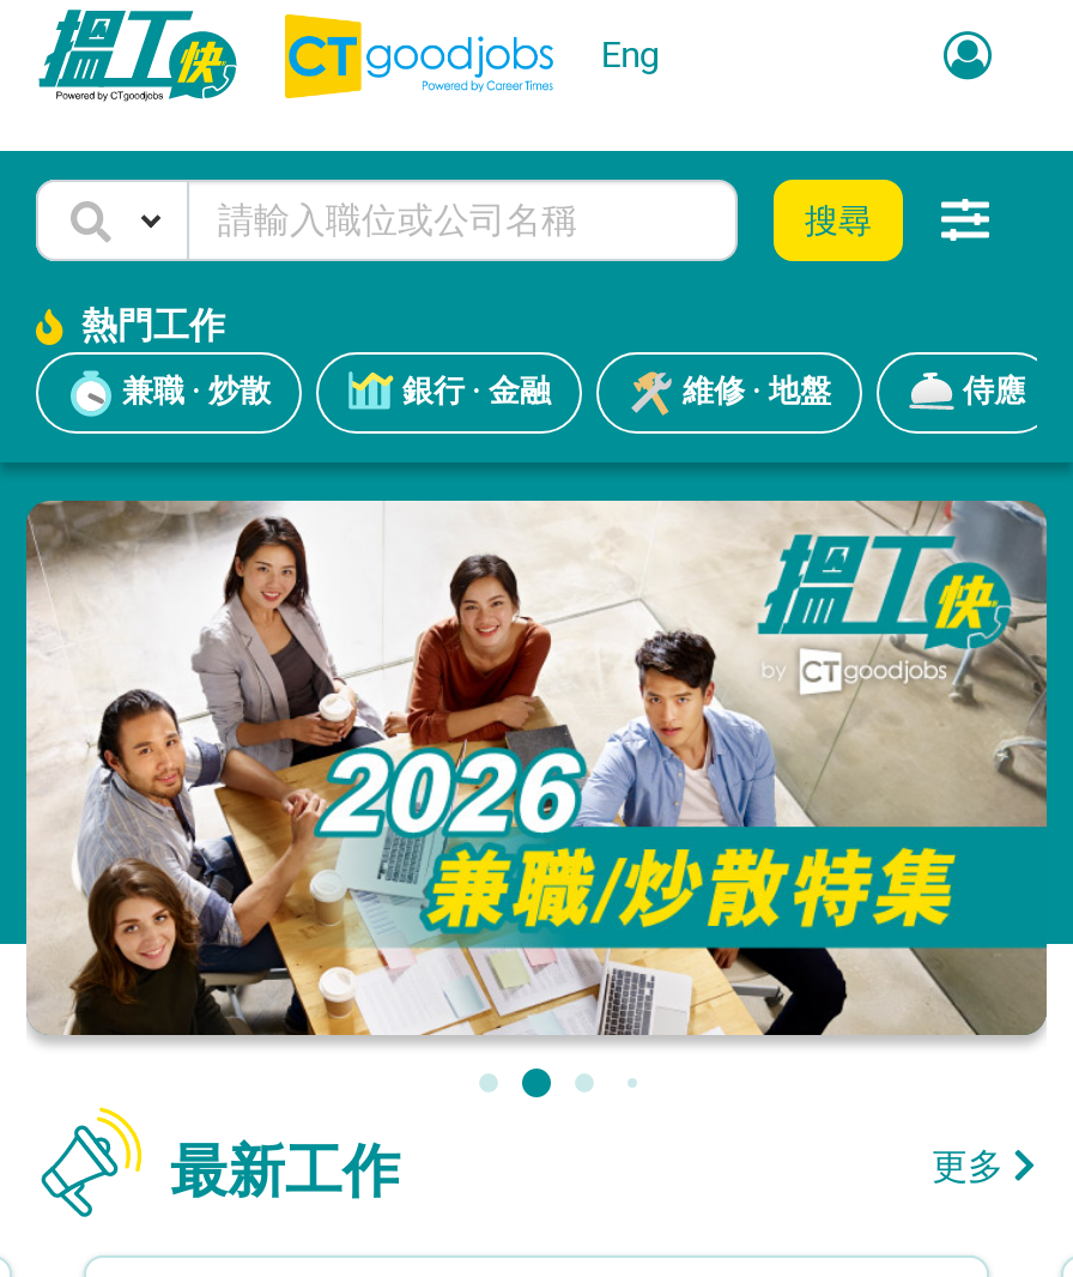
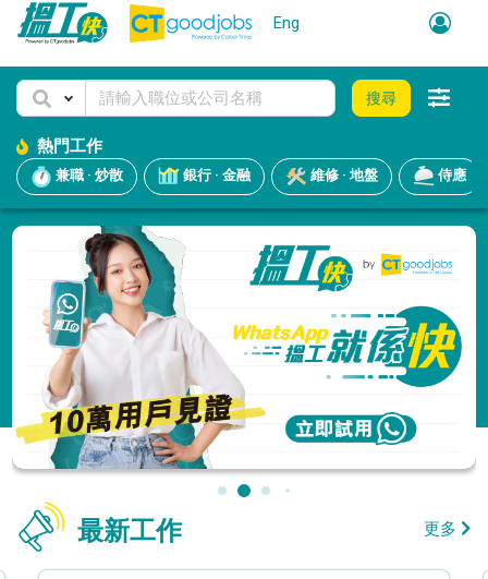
[24,498,1049,1037] [image] -> [11,225,477,470] [image]

